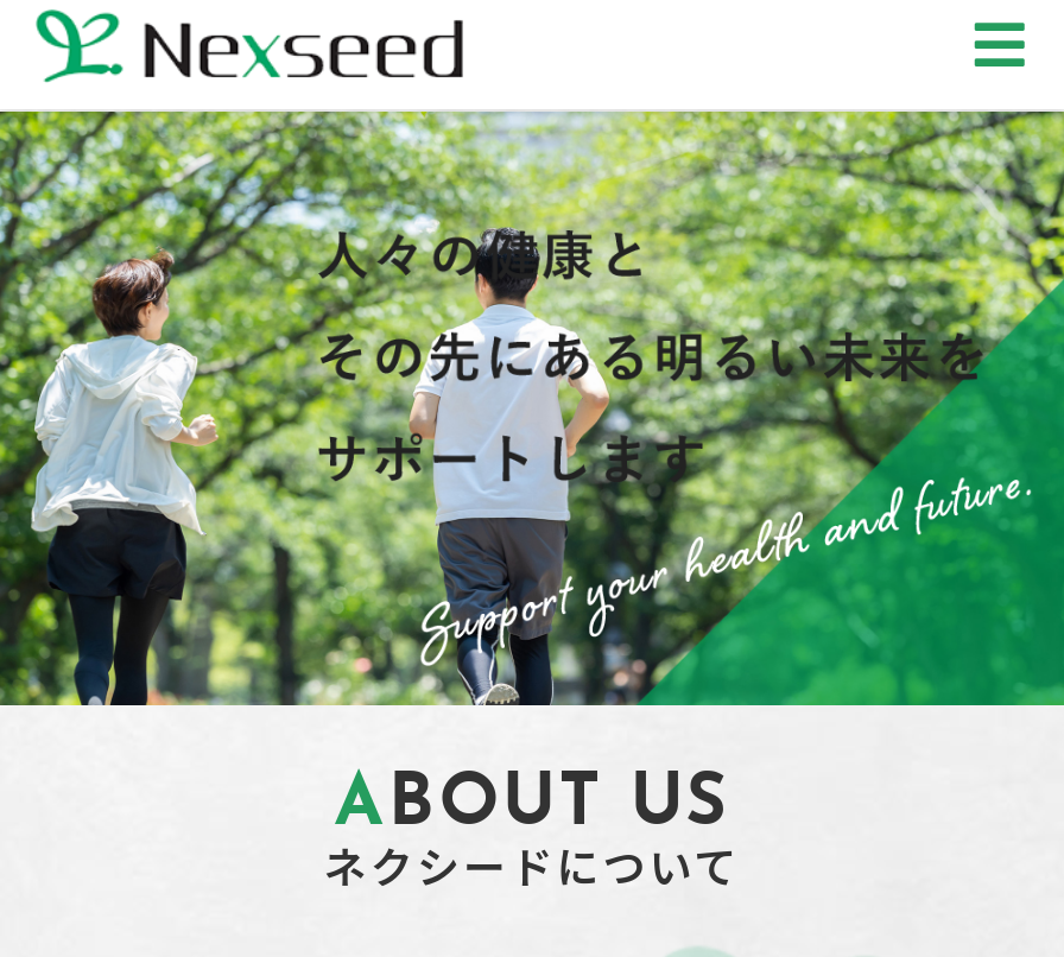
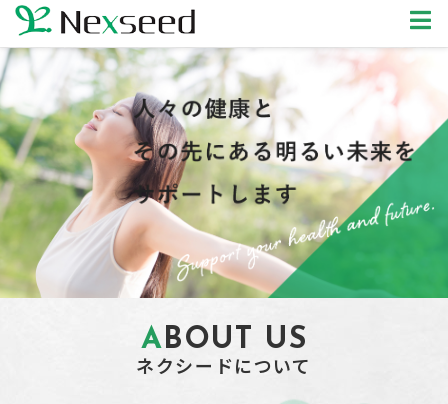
[7,109,1057,708] [image] -> [3,48,445,299] [image]

